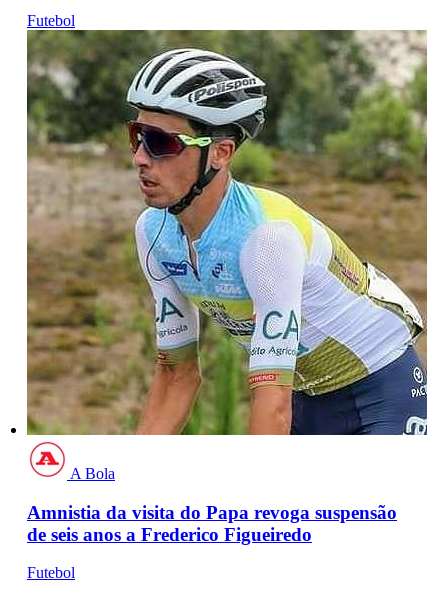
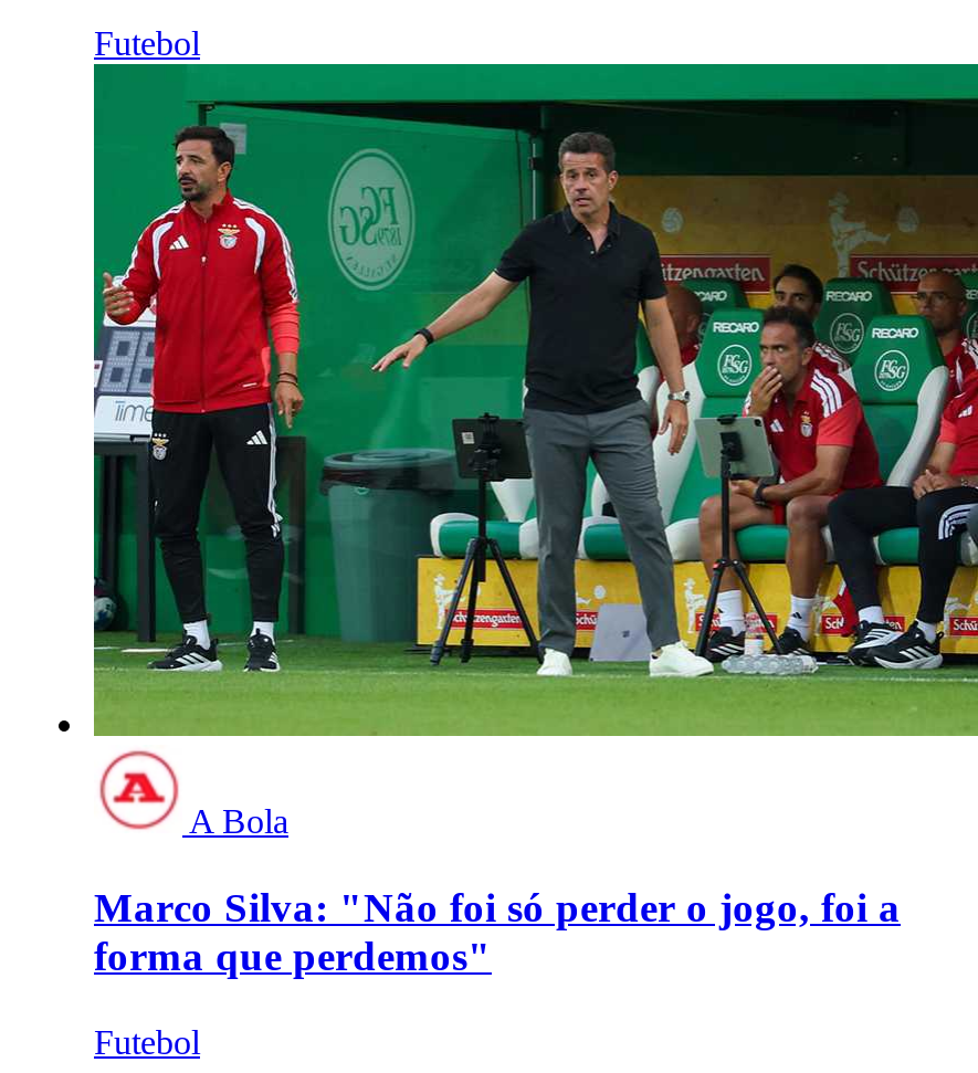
[26,29,424,436] [image] -> [92,61,971,737] [image]
[27,502,397,545] Amnistia da visita do Papa revoga suspensão | de seis anos a Frederico Figueiredo -> [94,885,901,980] Marco Silva: "Não foi só perder o jogo, foi a | forma que perdemos"

